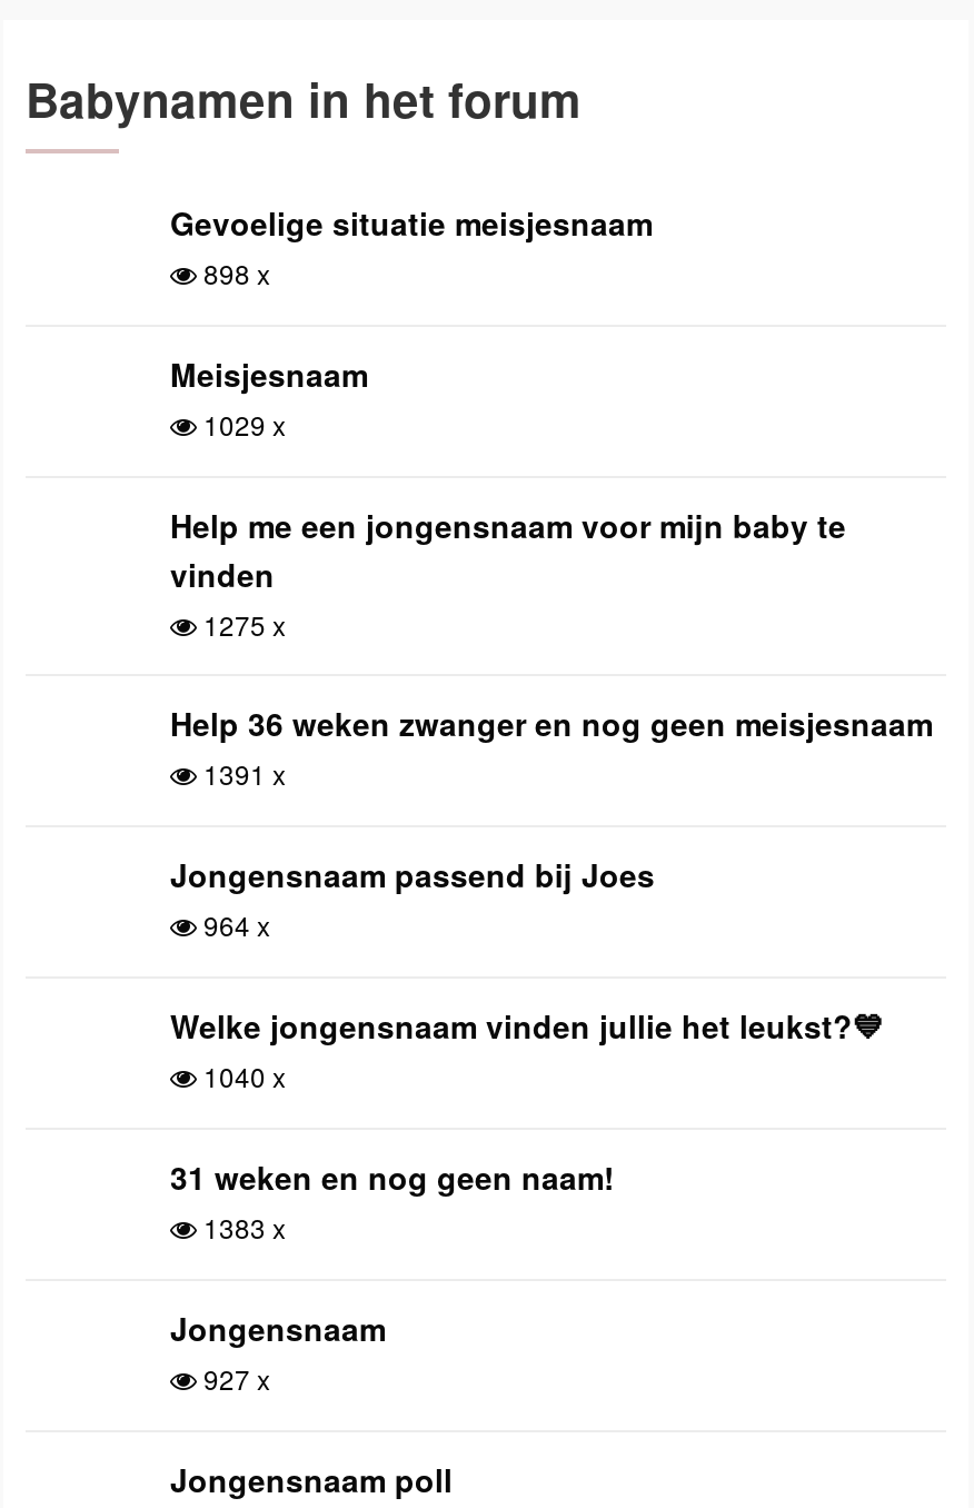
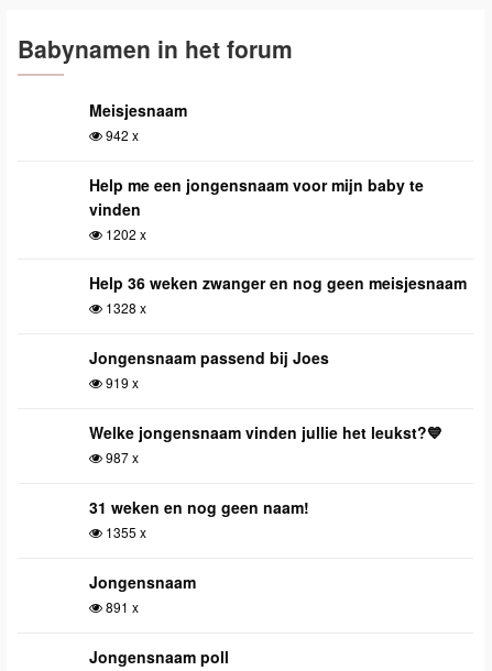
[170,200,653,291] Gevoelige situatie meisjesnaam | 898 x -> none
[197,405,286,443] 1029 x -> [102,125,139,144] 942 x
[197,605,286,643] 1275 x -> [102,224,146,243] 1202 x
[197,754,286,792] 1391 x -> [102,298,146,317] 1328 x
[197,905,270,943] 964 x -> [102,373,139,392] 919 x
[197,1056,286,1094] 1040 x -> [102,448,139,466] 987 x
[197,1208,286,1246] 1383 x -> [102,522,146,541] 1355 x
[197,1359,270,1397] 927 x -> [102,597,139,616] 891 x

